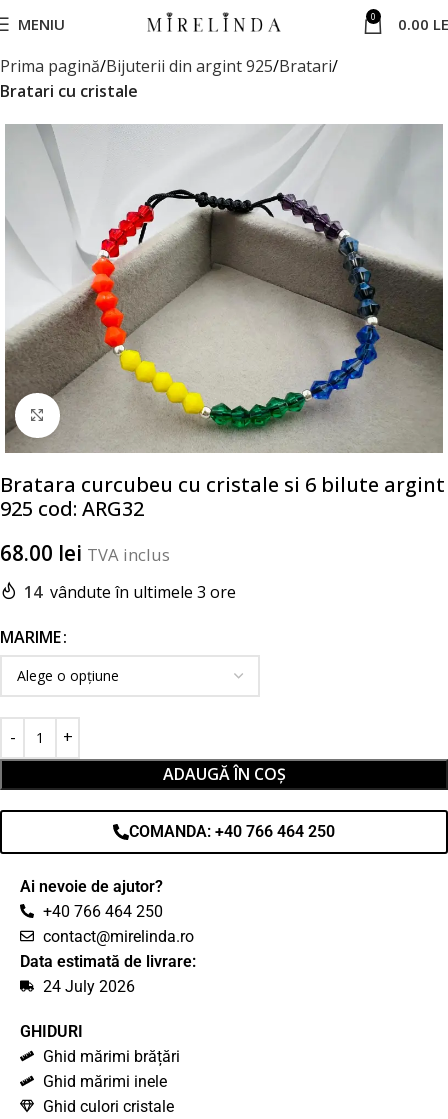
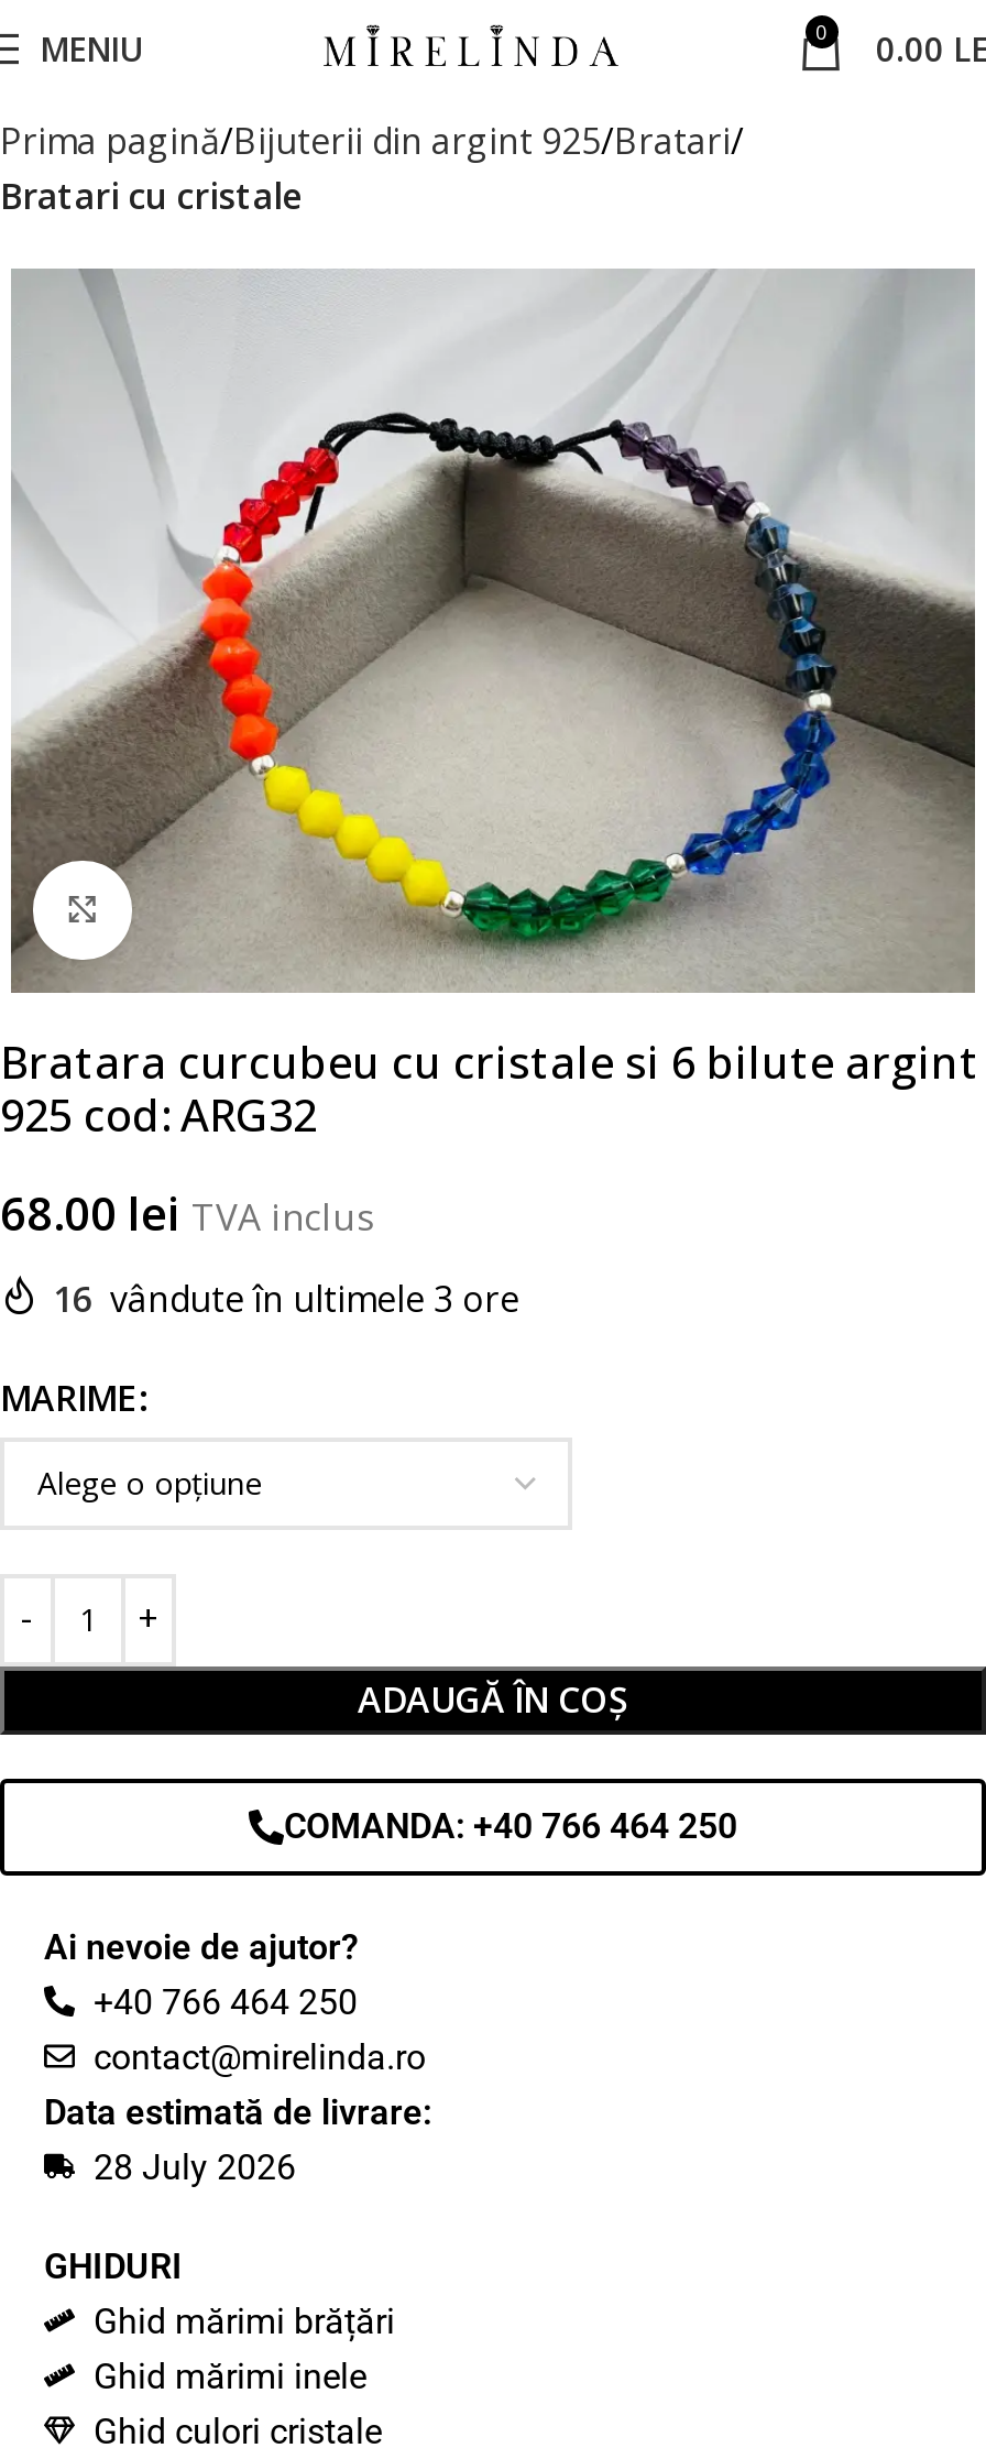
[24,580,236,602] 14 vândute în ultimele 3 ore -> [53,1274,519,1322] 16 vândute în ultimele 3 ore
[42,976,134,995] 24 July 2026 -> [94,2145,296,2187] 28 July 2026

